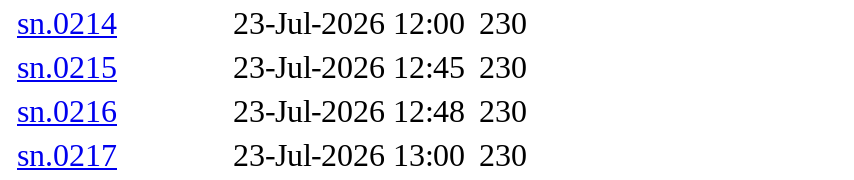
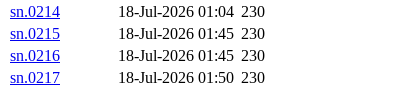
[233,7,527,41] 23-Jul-2026 12:00 230 -> [118,3,265,20] 18-Jul-2026 01:04 230
[233,51,527,85] 23-Jul-2026 12:45 230 -> [118,25,265,42] 18-Jul-2026 01:45 230
[233,95,527,129] 23-Jul-2026 12:48 230 -> [118,47,265,64] 18-Jul-2026 01:45 230
[233,139,527,173] 23-Jul-2026 13:00 230 -> [118,69,265,86] 18-Jul-2026 01:50 230

